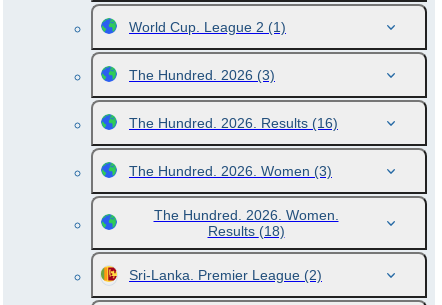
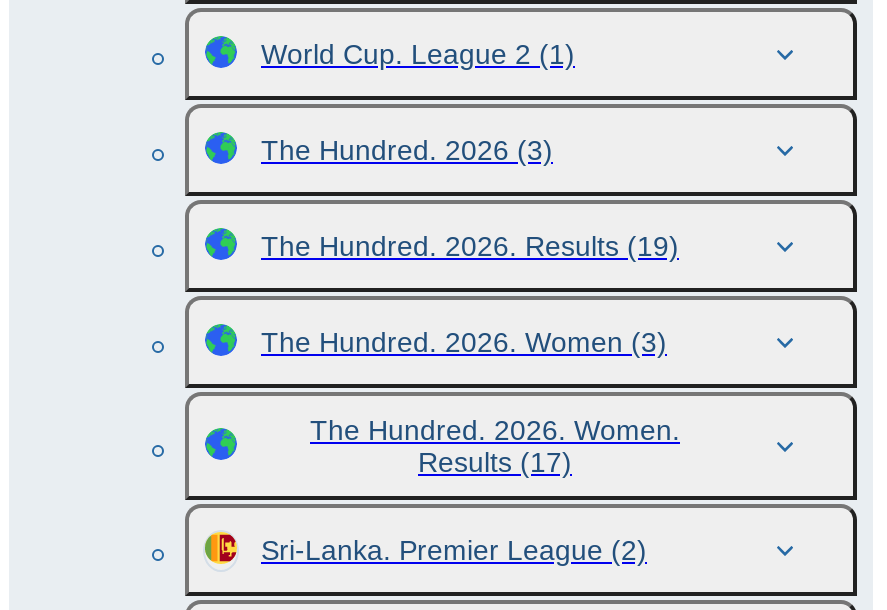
[129,115,338,131] The Hundred. 2026. Results (16) -> [261,230,679,262] The Hundred. 2026. Results (19)
[207,223,284,239] Results (18) -> [418,446,572,478] Results (17)

